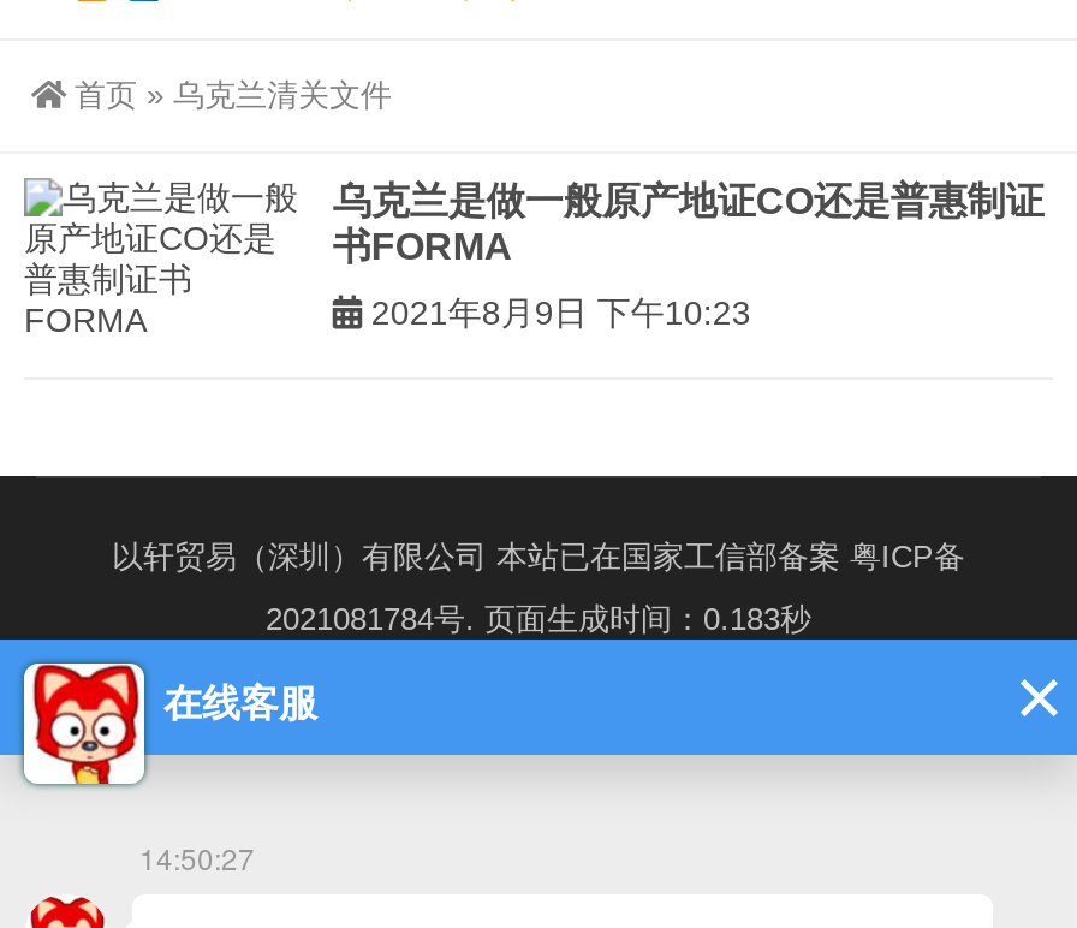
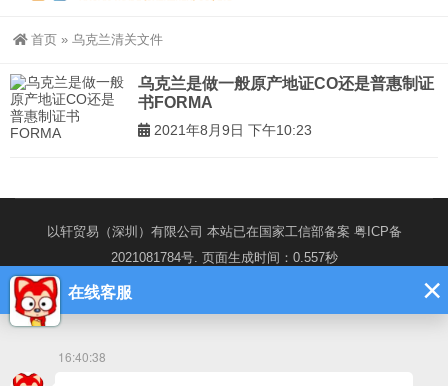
[266,601,811,637] 2021081784号. 页面生成时间：0.183秒 -> [110,250,337,265] 2021081784号. 页面生成时间：0.557秒

